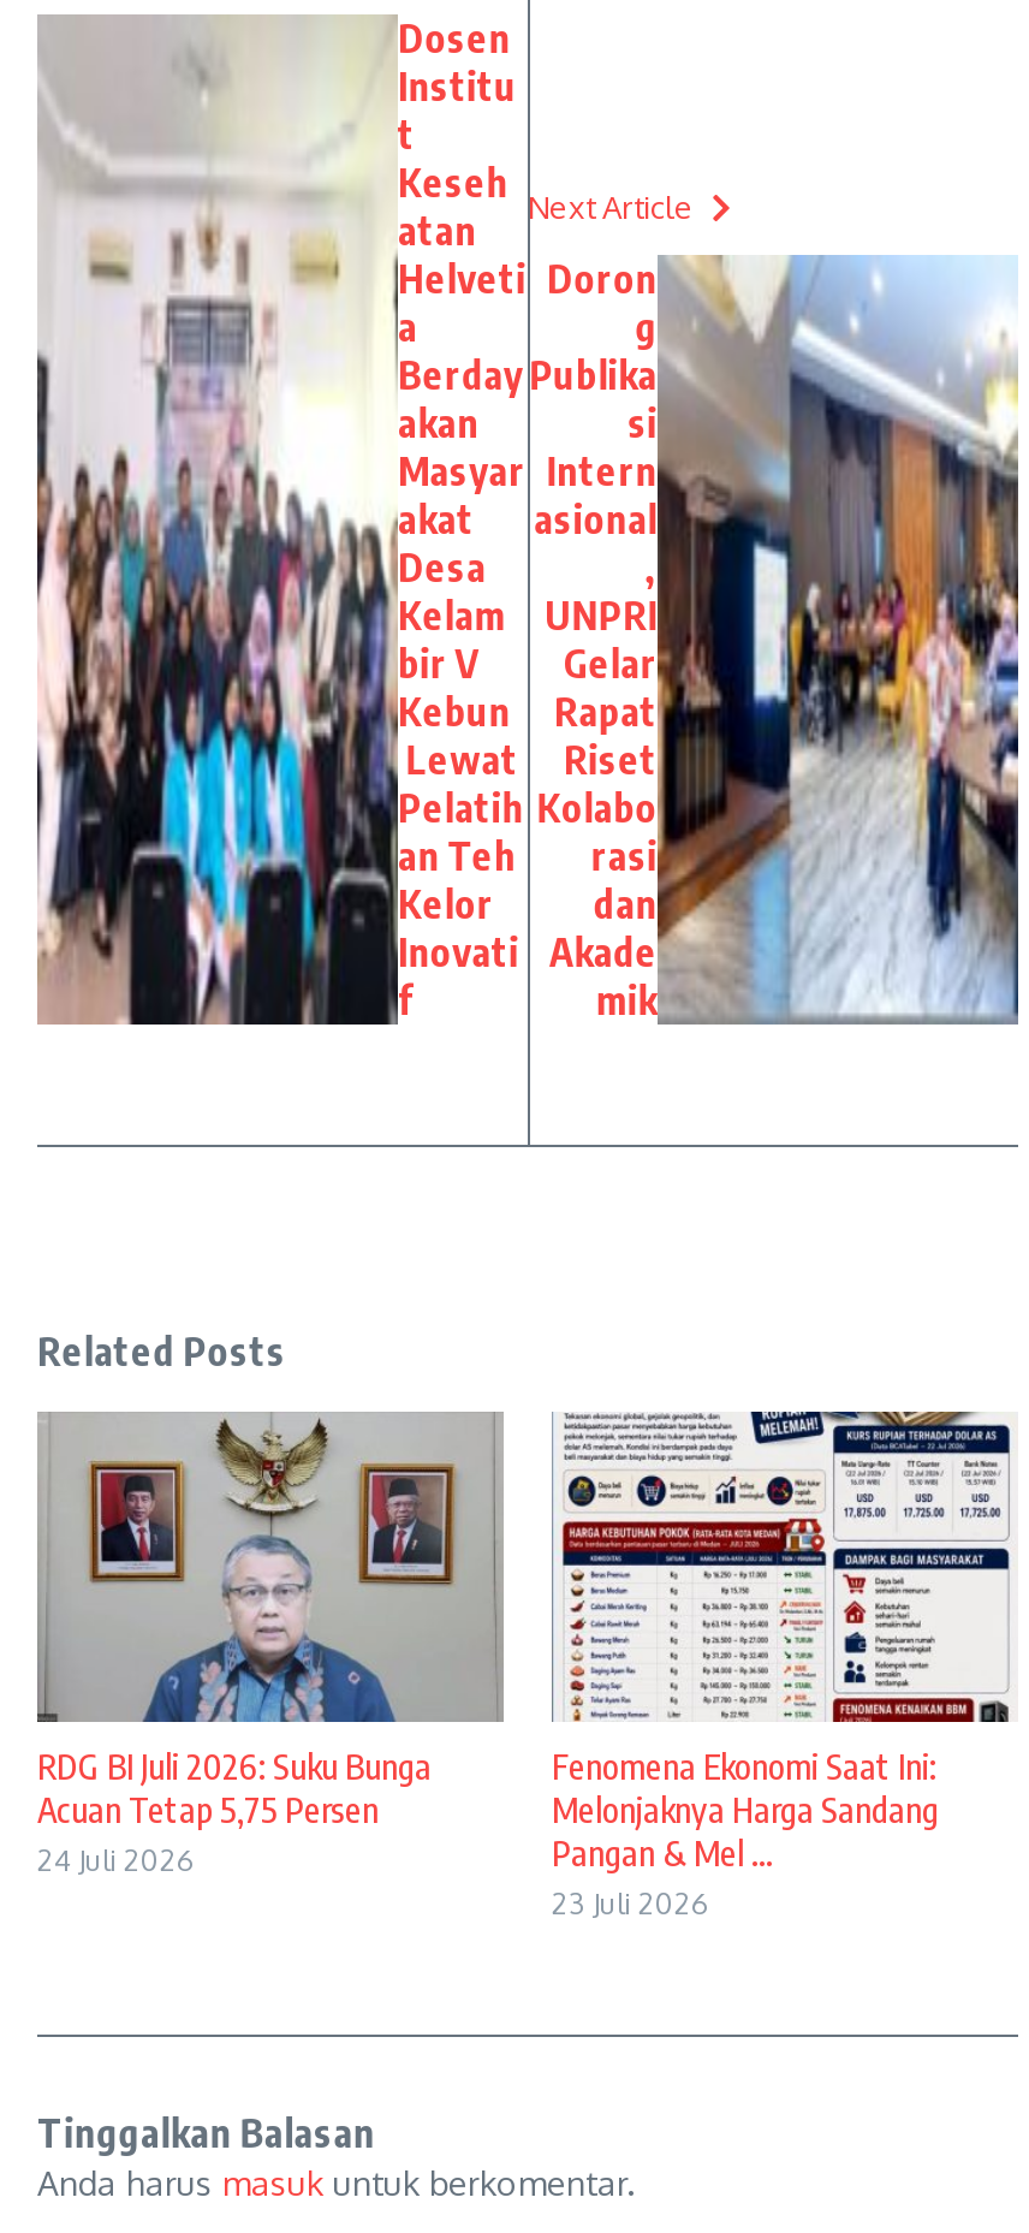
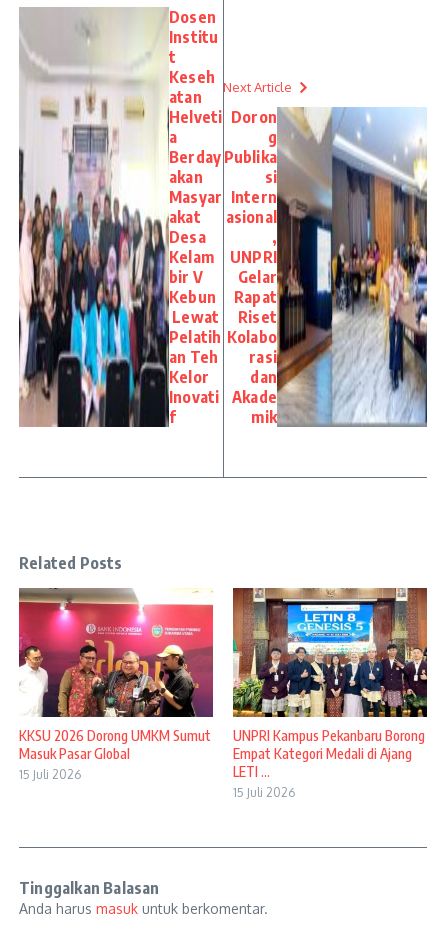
[35,1412,504,1879] [image] | RDG BI Juli 2026: Suku Bunga | Acuan Tetap 5,75 Persen | 24 Juli 2026 -> [18,588,214,782] [image] | KKSU 2026 Dorong UMKM Sumut | Masuk Pasar Global | 15 Juli 2026
[552,1409,1018,1923] [image] | Fenomena Ekonomi Saat Ini: | Melonjaknya Harga Sandang | Pangan & Mel ... | 23 Juli 2026 -> [232,587,428,800] [image] | UNPRI Kampus Pekanbaru Borong | Empat Kategori Medali di Ajang | LETI ... | 15 Juli 2026

